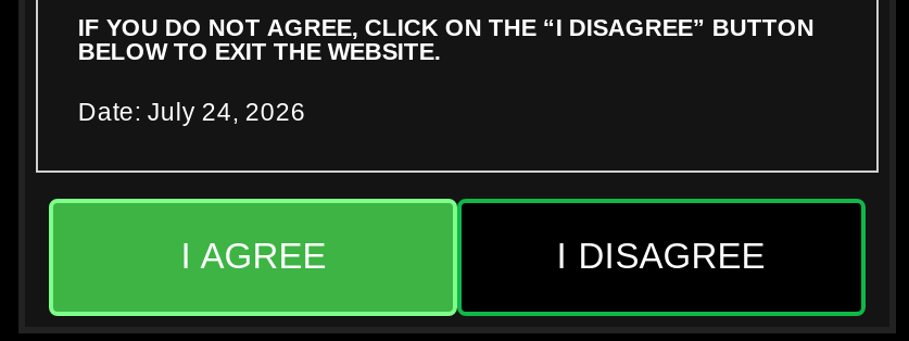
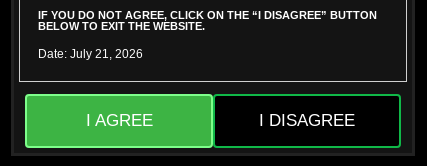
[78,98,306,126] Date: July 24, 2026 -> [38,47,143,60] Date: July 21, 2026

